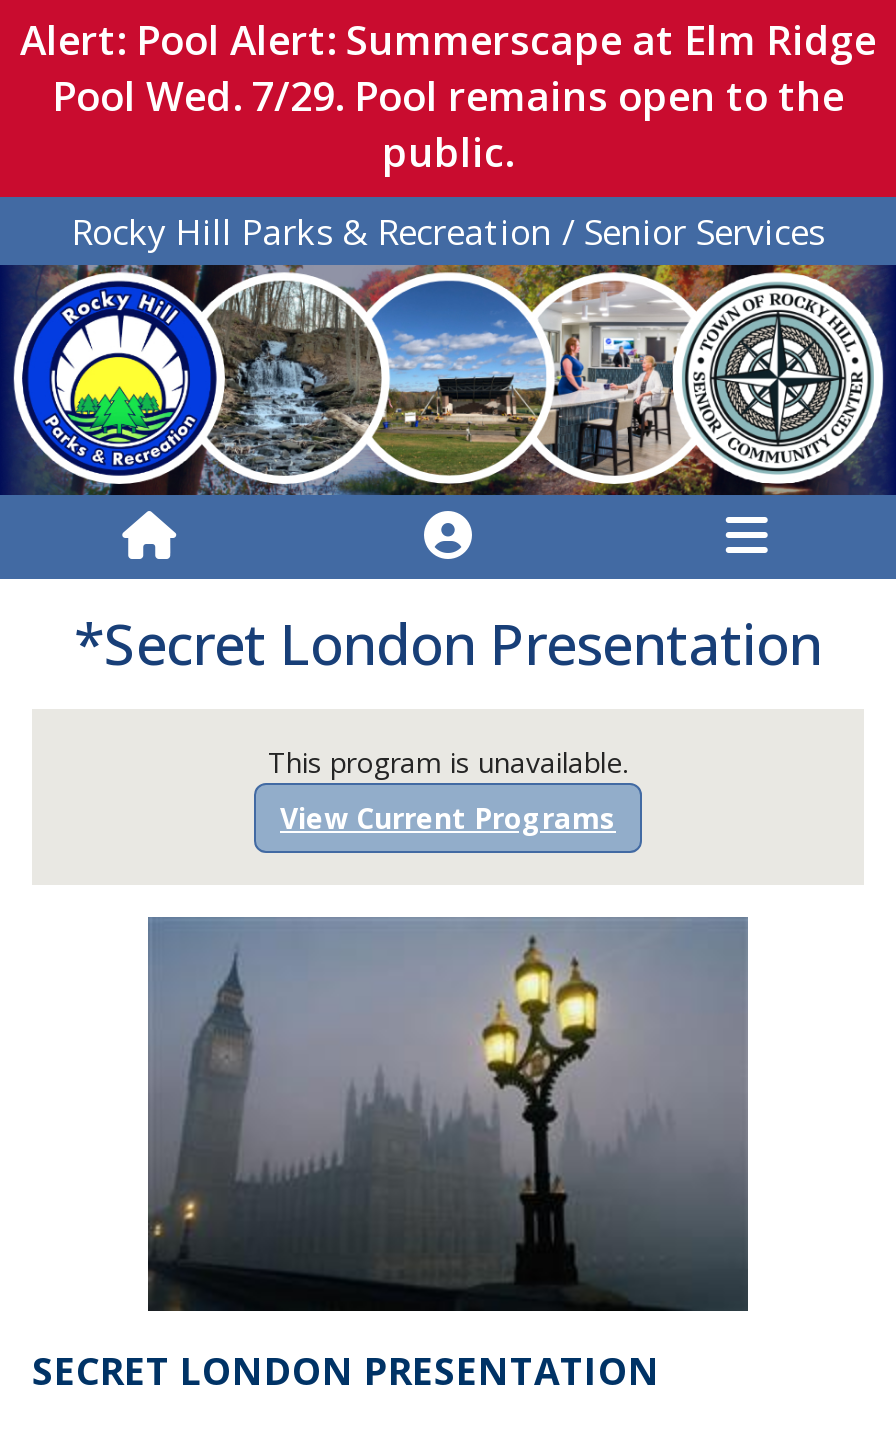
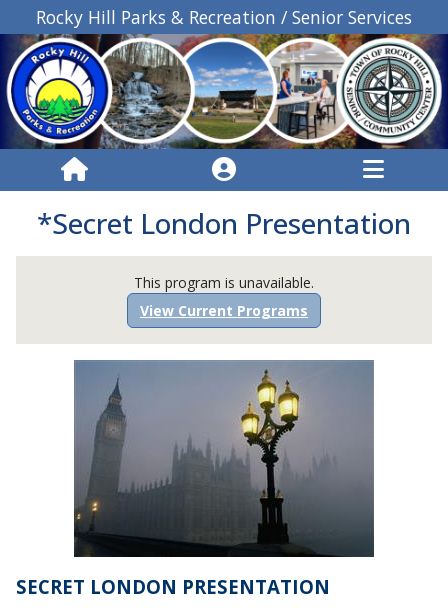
[20,13,876,179] Alert: Pool Alert: Summerscape at Elm Ridge | Pool Wed. 7/29. Pool remains open to the | public. -> none

